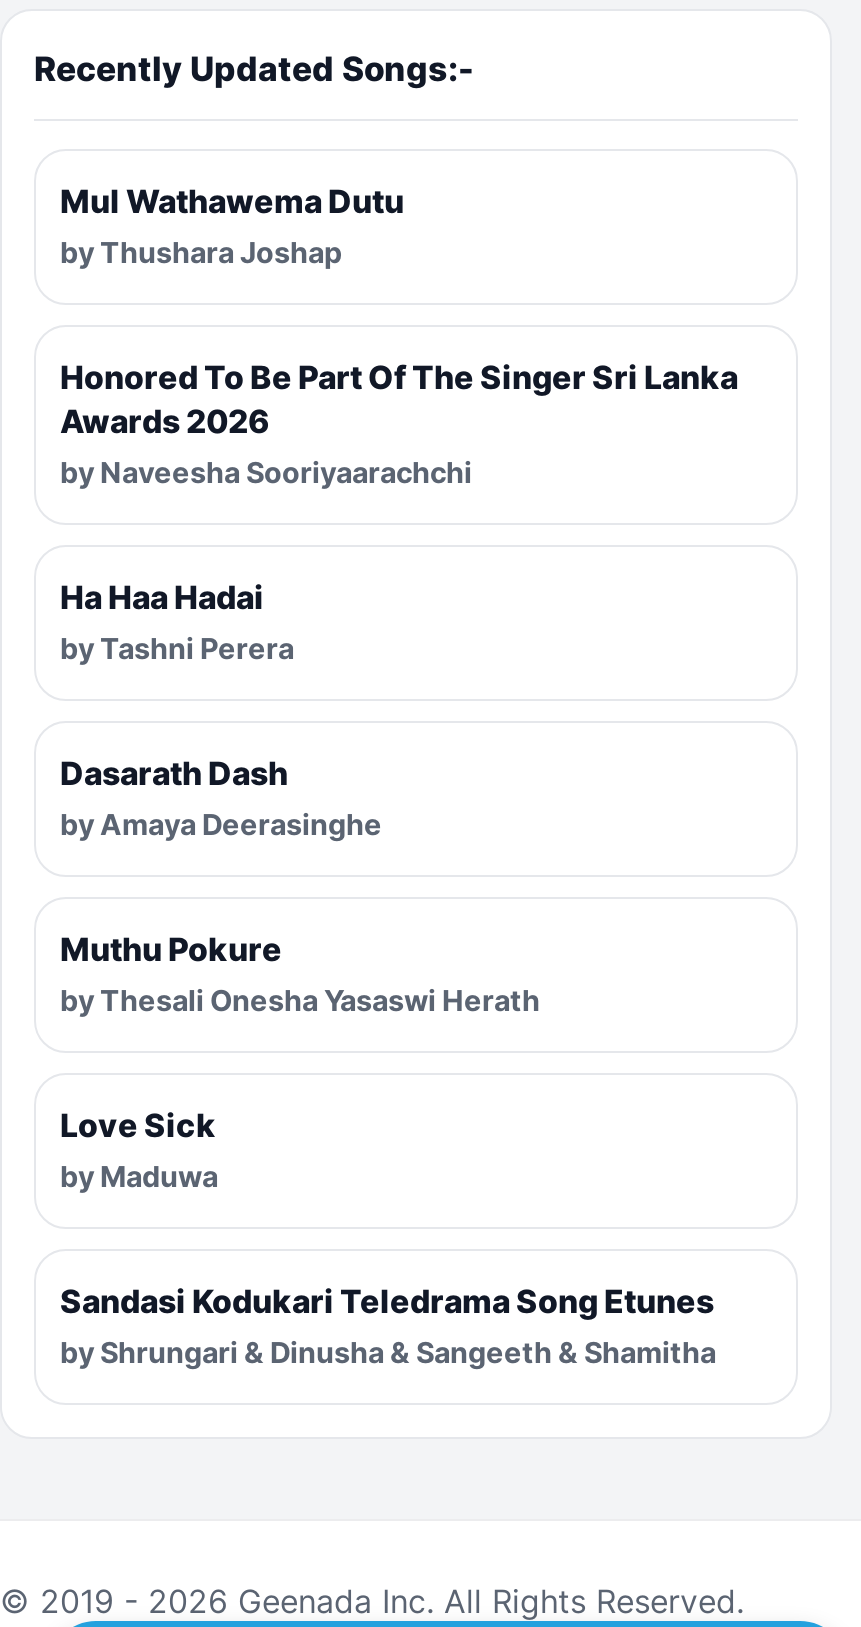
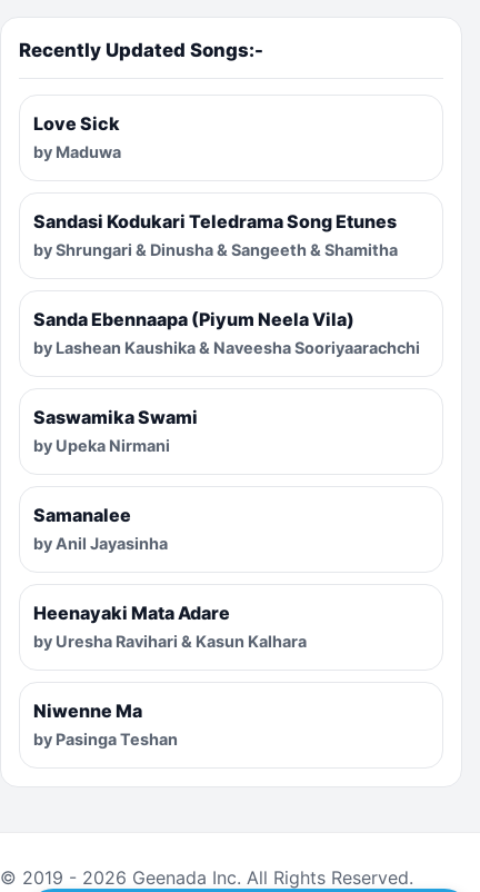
[60,181,738,1017] Mul Wathawema Dutu | by Thushara Joshap | Honored To Be Part Of The Singer Sri Lanka | Awards 2026 | by Naveesha Sooriyaarachchi | Ha Haa Hadai | by Tashni Perera | Dasarath Dash | by Amaya Deerasinghe | Muthu Pokure | by Thesali Onesha Yasaswi Herath -> none
moved [60,1105,716,1369] -> [33,112,398,259]: Love Sick | by Maduwa | Sandasi Kodukari Teledrama Song Etunes | by Shrungari & Dinusha & Sangeeth & Shamitha
none -> [33,308,420,749] Sanda Ebennaapa (Piyum Neela Vila) | by Lashean Kaushika & Naveesha Sooriyaarachchi | Saswamika Swami | by Upeka Nirmani | Samanalee | by Anil Jayasinha | Heenayaki Mata Adare | by Uresha Ravihari & Kasun Kalhara | Niwenne Ma | by Pasinga Teshan

